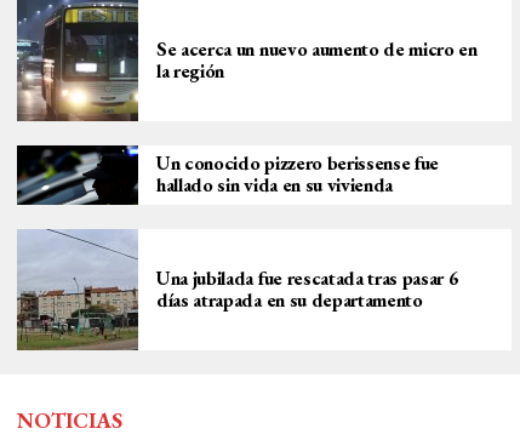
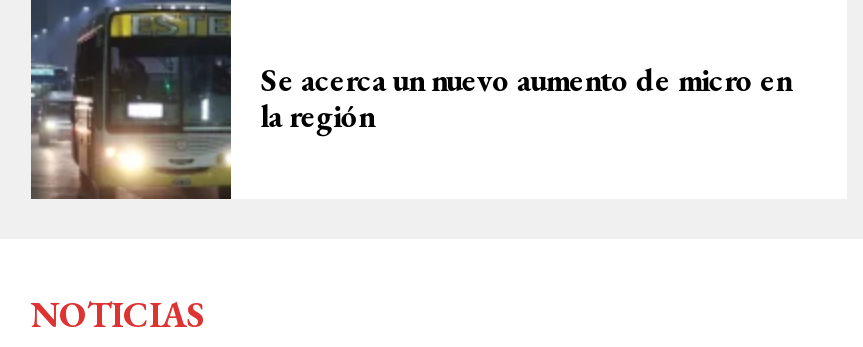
[17,144,439,206] [image] | Un conocido pizzero berissense fue | hallado sin vida en su vivienda -> none
[17,228,458,350] [image] | Una jubilada fue rescatada tras pasar 6 | días atrapada en su departamento -> none

